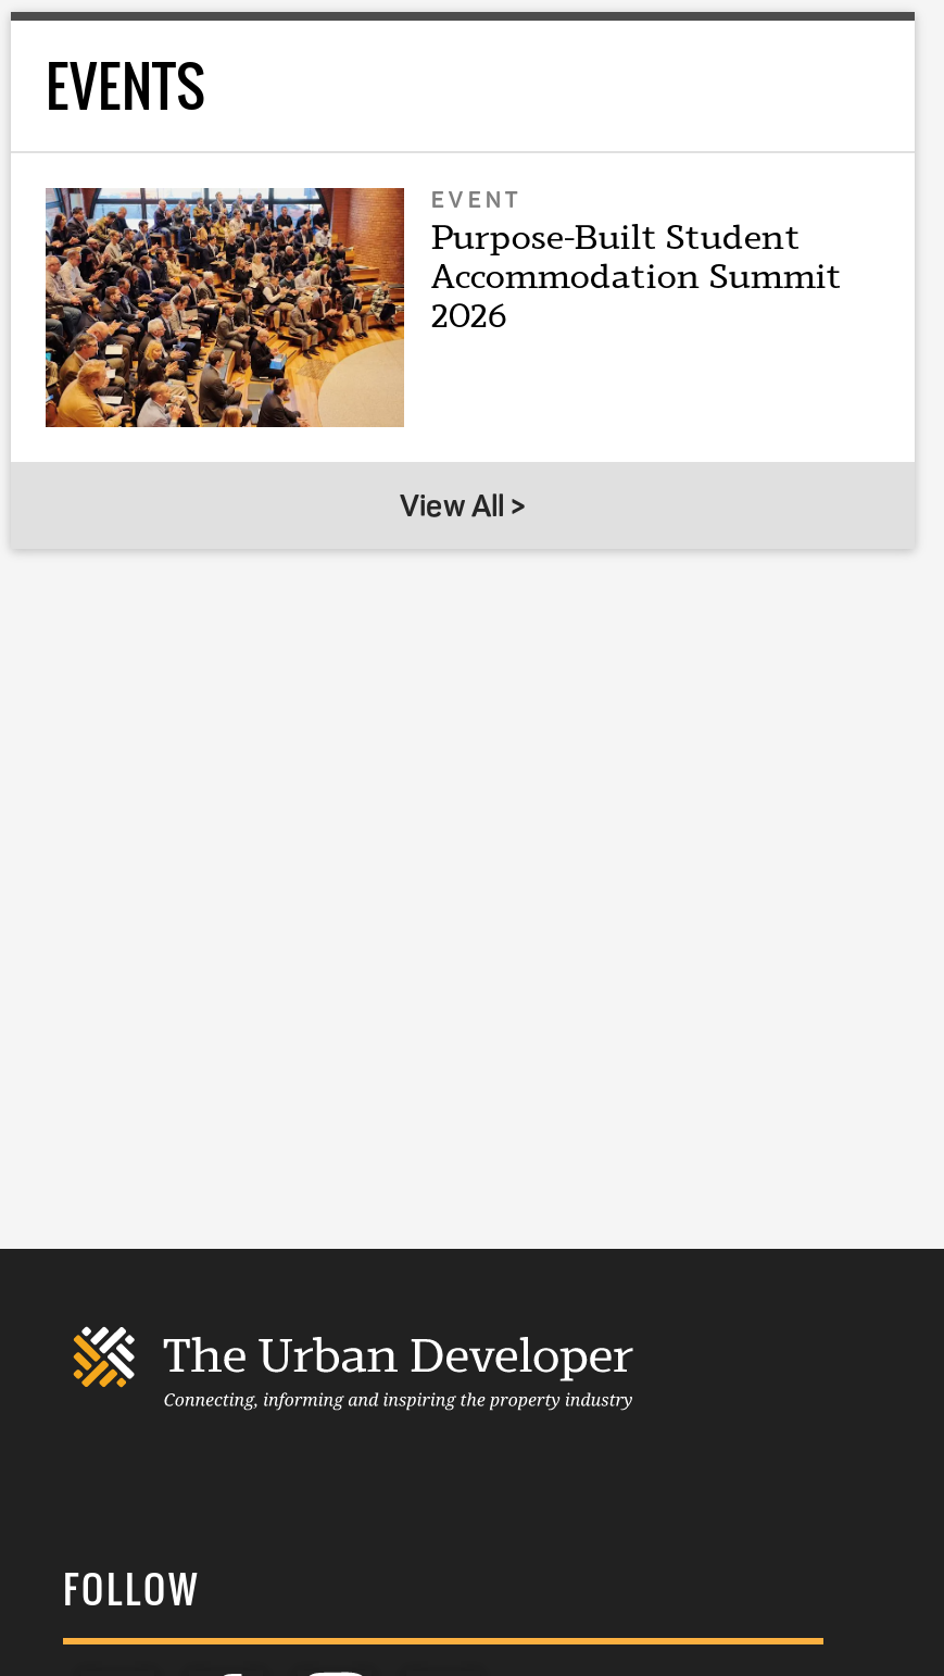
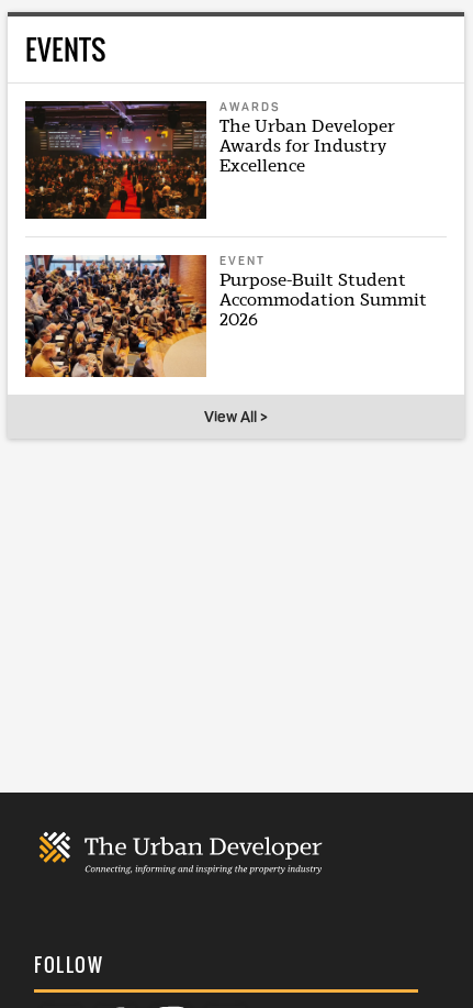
none -> [24,99,395,220] [image] | AWARDS | The Urban Developer | Awards for Industry | Excellence

